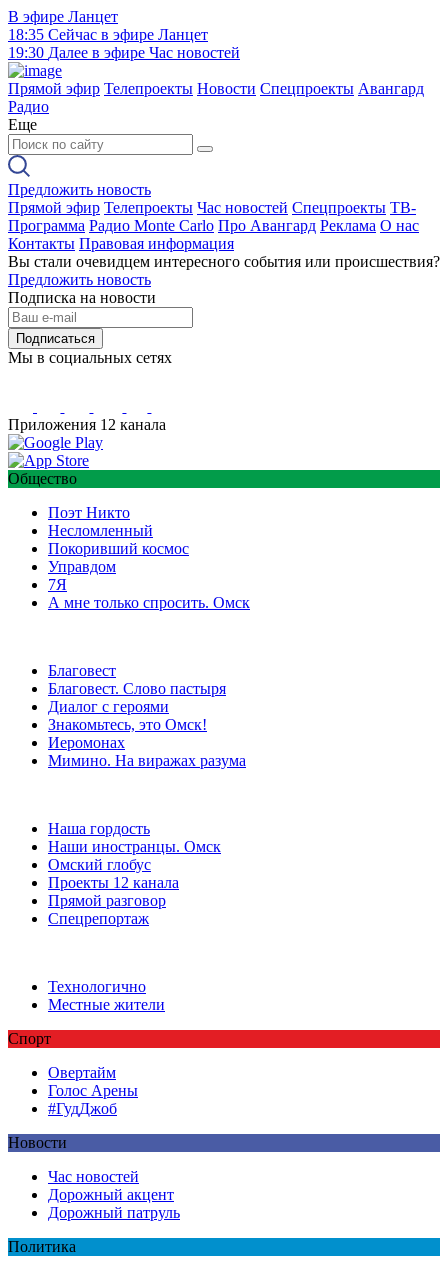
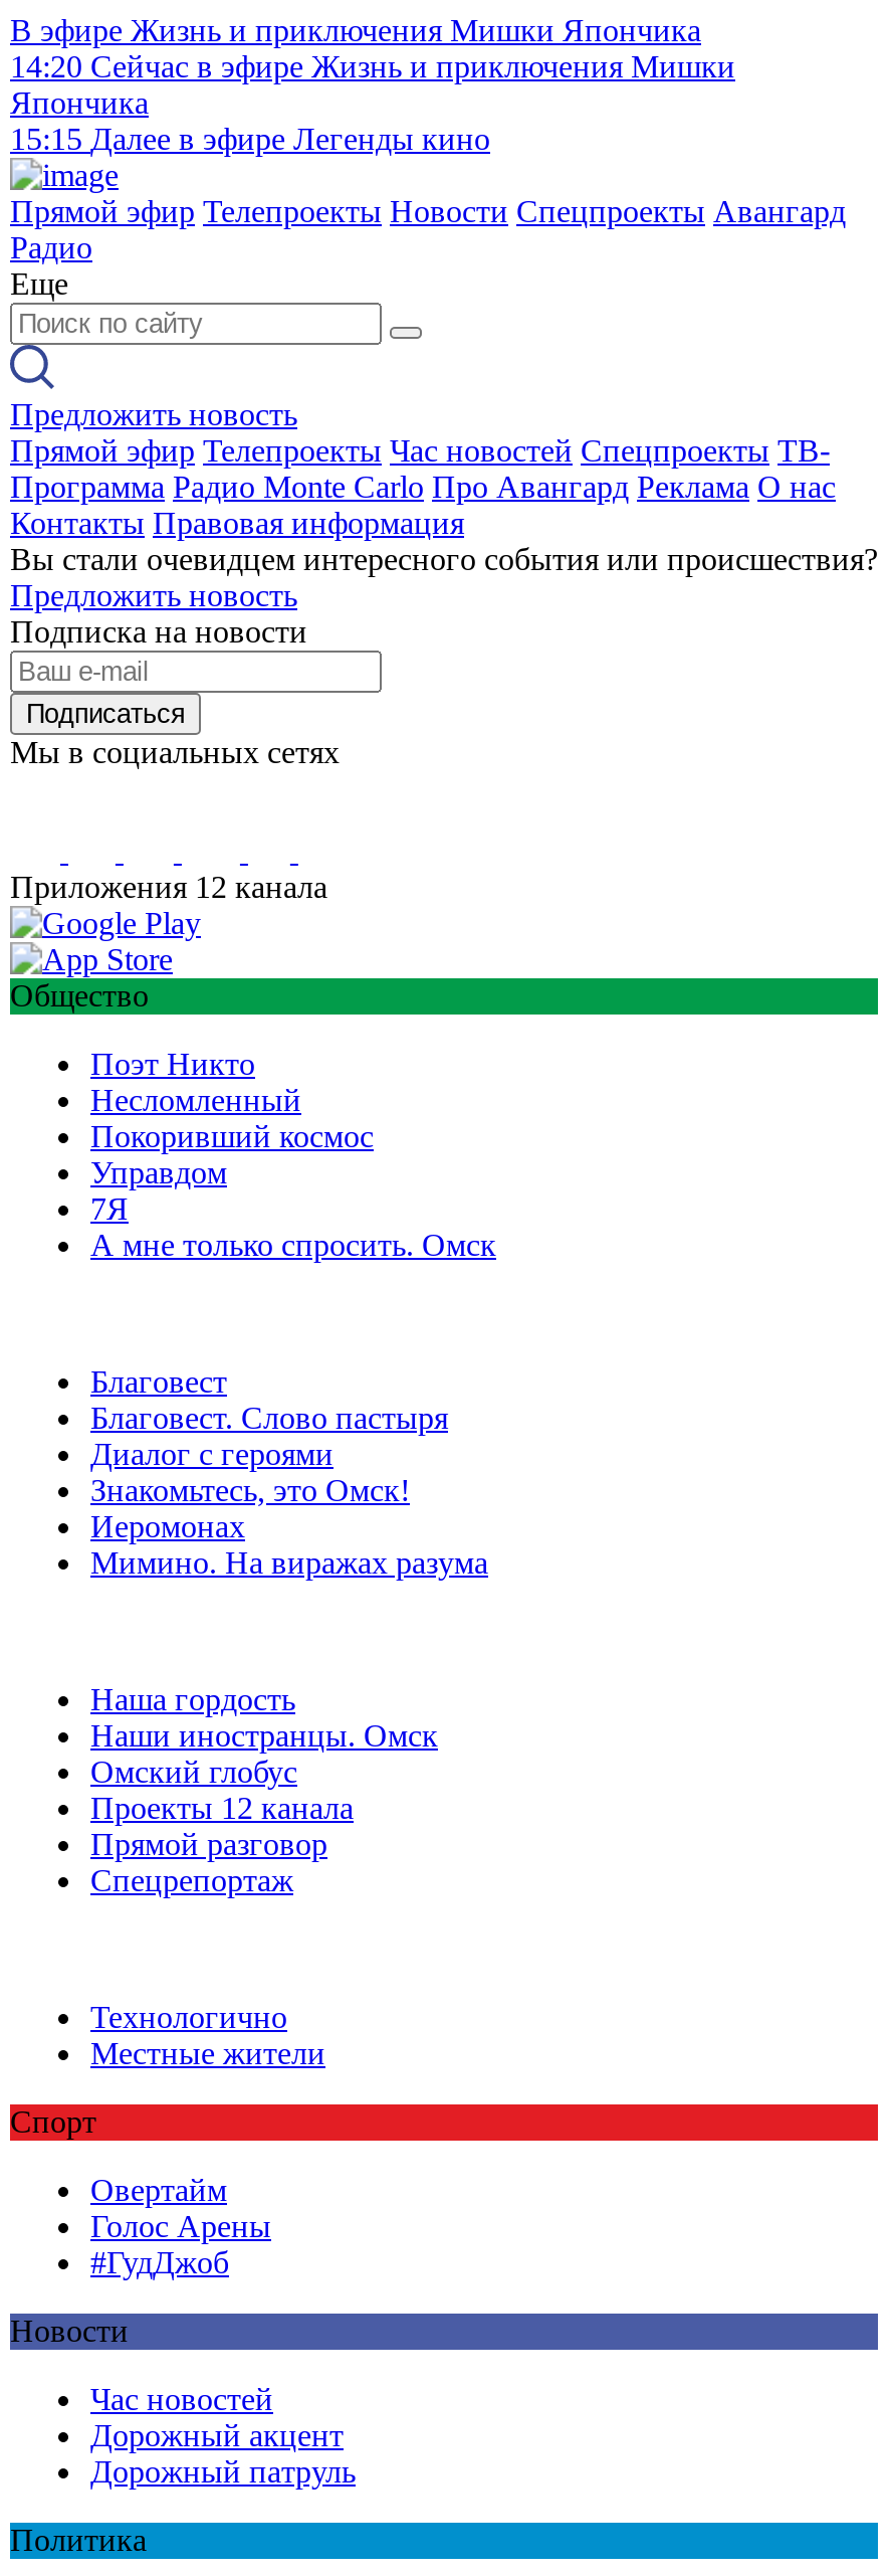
[8,8,240,61] В эфире Ланцет | 18:35 Сейчас в эфире Ланцет | 19:30 Далее в эфире Час новостей -> [10,13,735,156] В эфире Жизнь и приключения Мишки Япончика | 14:20 Сейчас в эфире Жизнь и приключения Мишки | Япончика | 15:15 Далее в эфире Легенды кино

